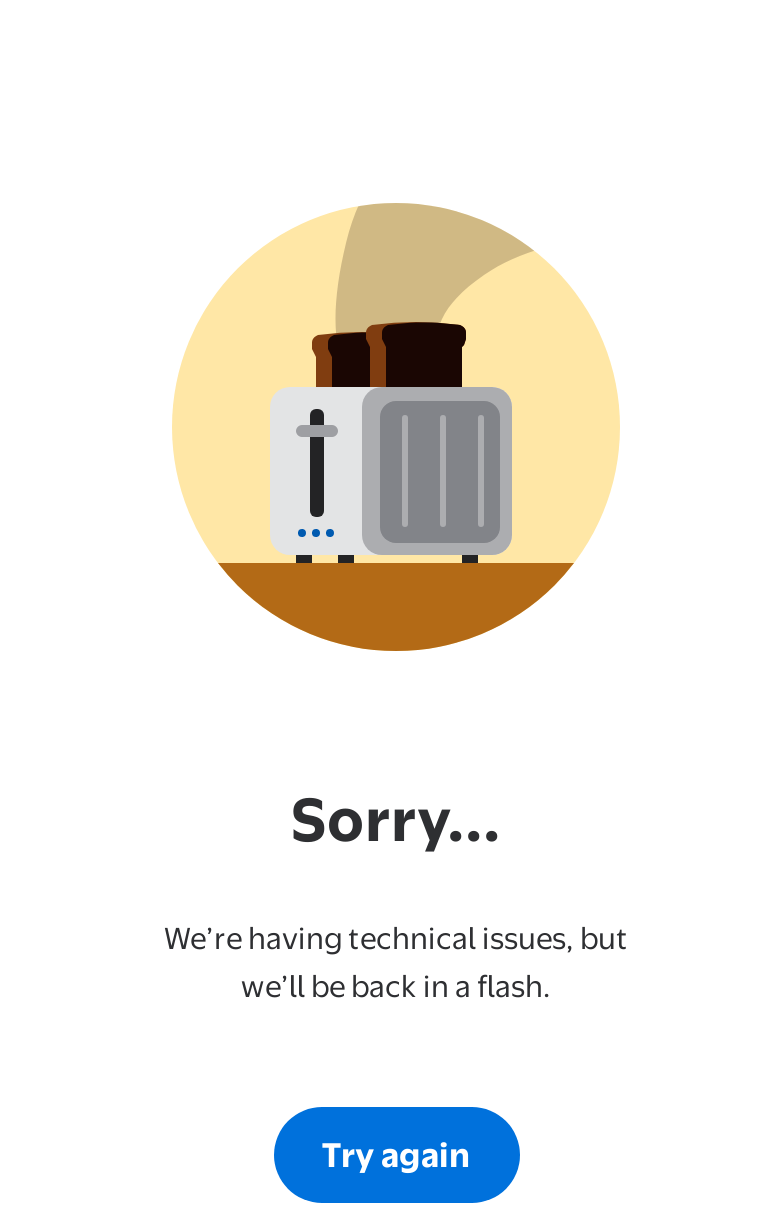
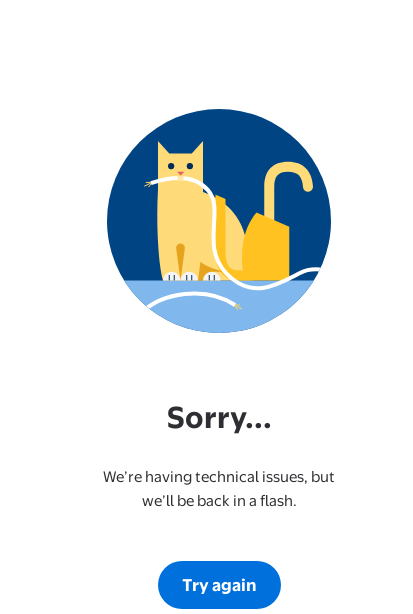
[172,203,620,653] [image] -> [106,108,332,334] [image]

